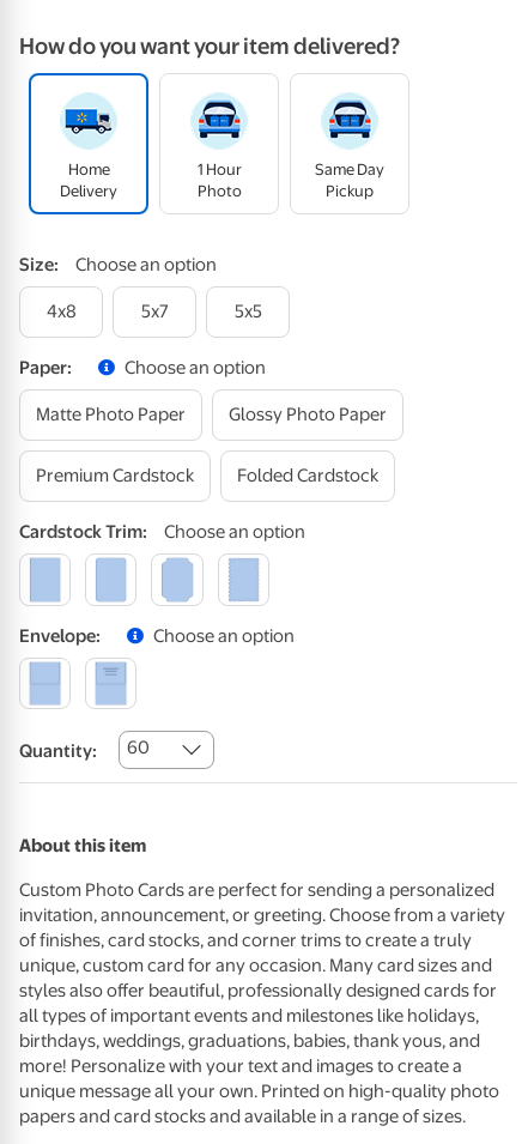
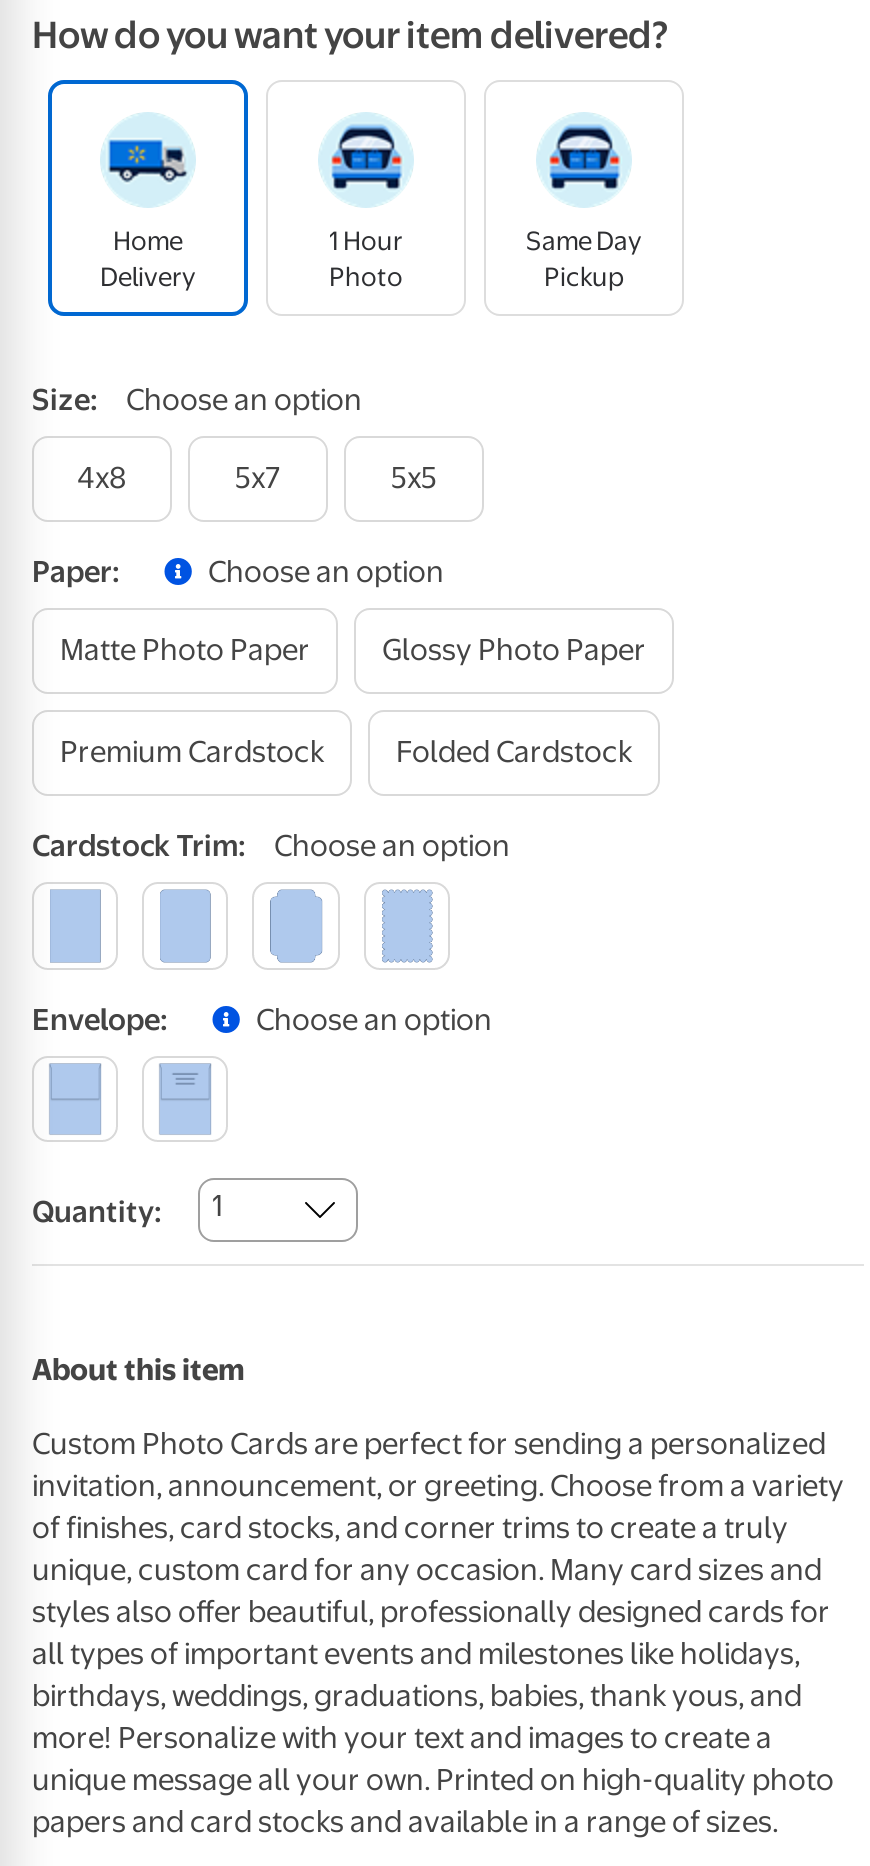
[19,737,150,762] Quantity: 60 -> [32,1188,222,1229] Quantity: 1

